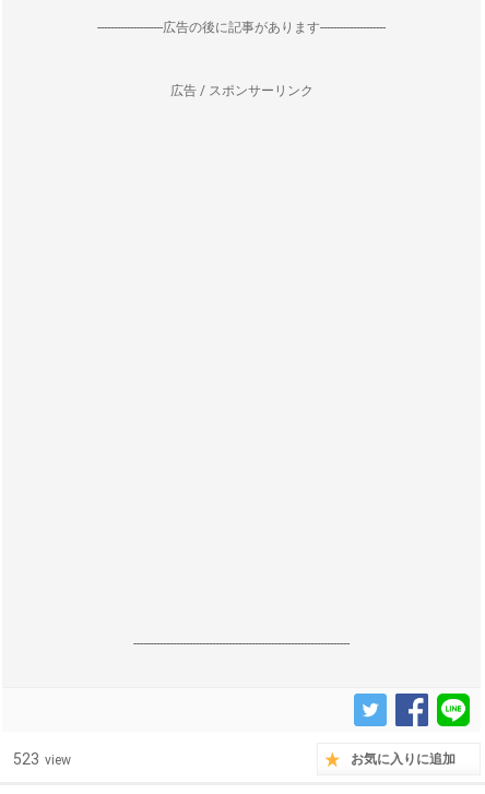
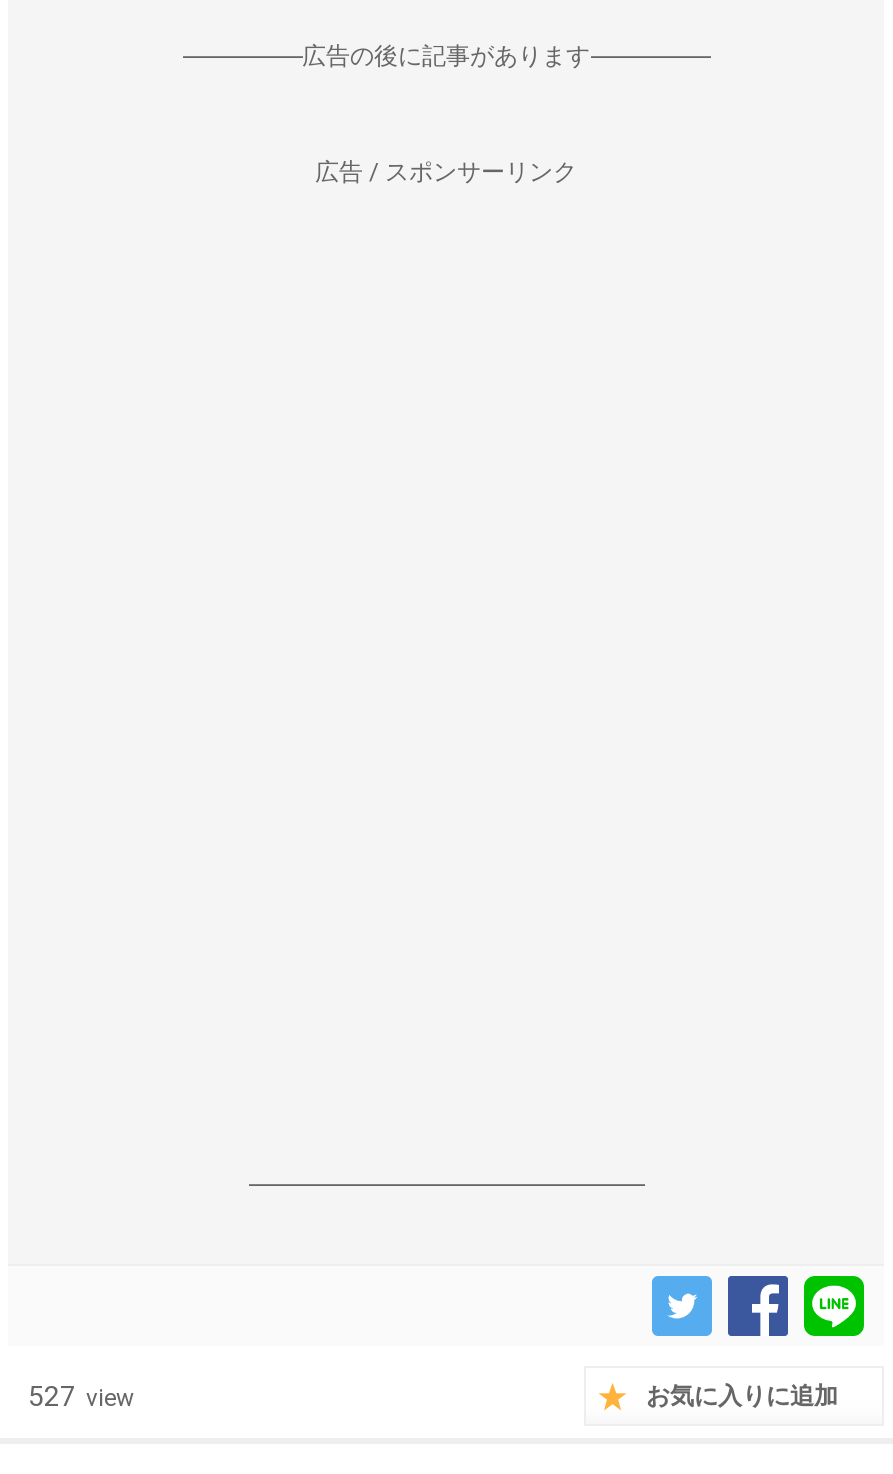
[13,750,71,768] 523 view -> [28,1380,134,1412] 527 view

